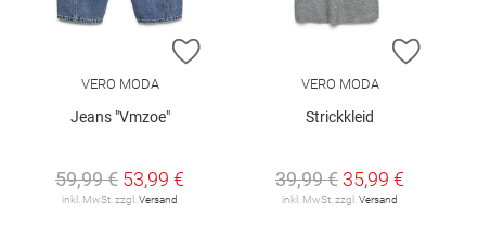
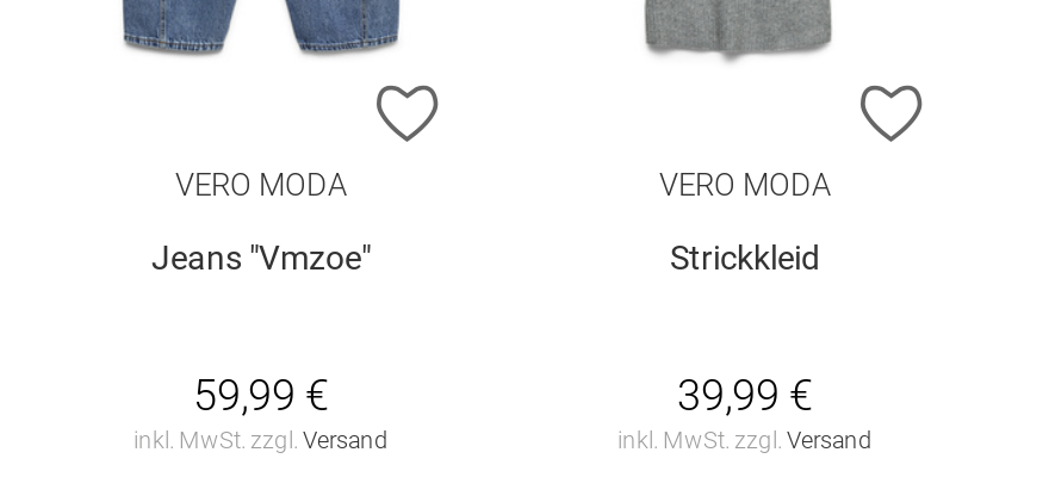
[55,167,184,190] 59,99 € 53,99 € -> [193,369,329,419] 59,99 €
[275,167,404,190] 39,99 € 35,99 € -> [677,369,813,419] 39,99 €

